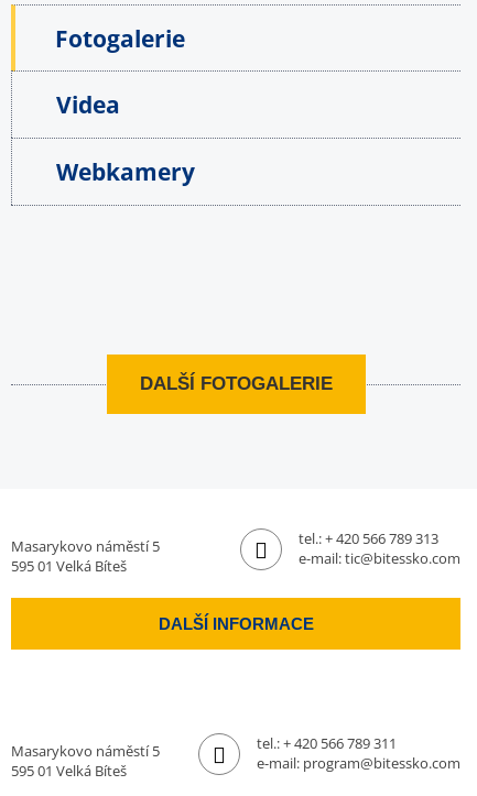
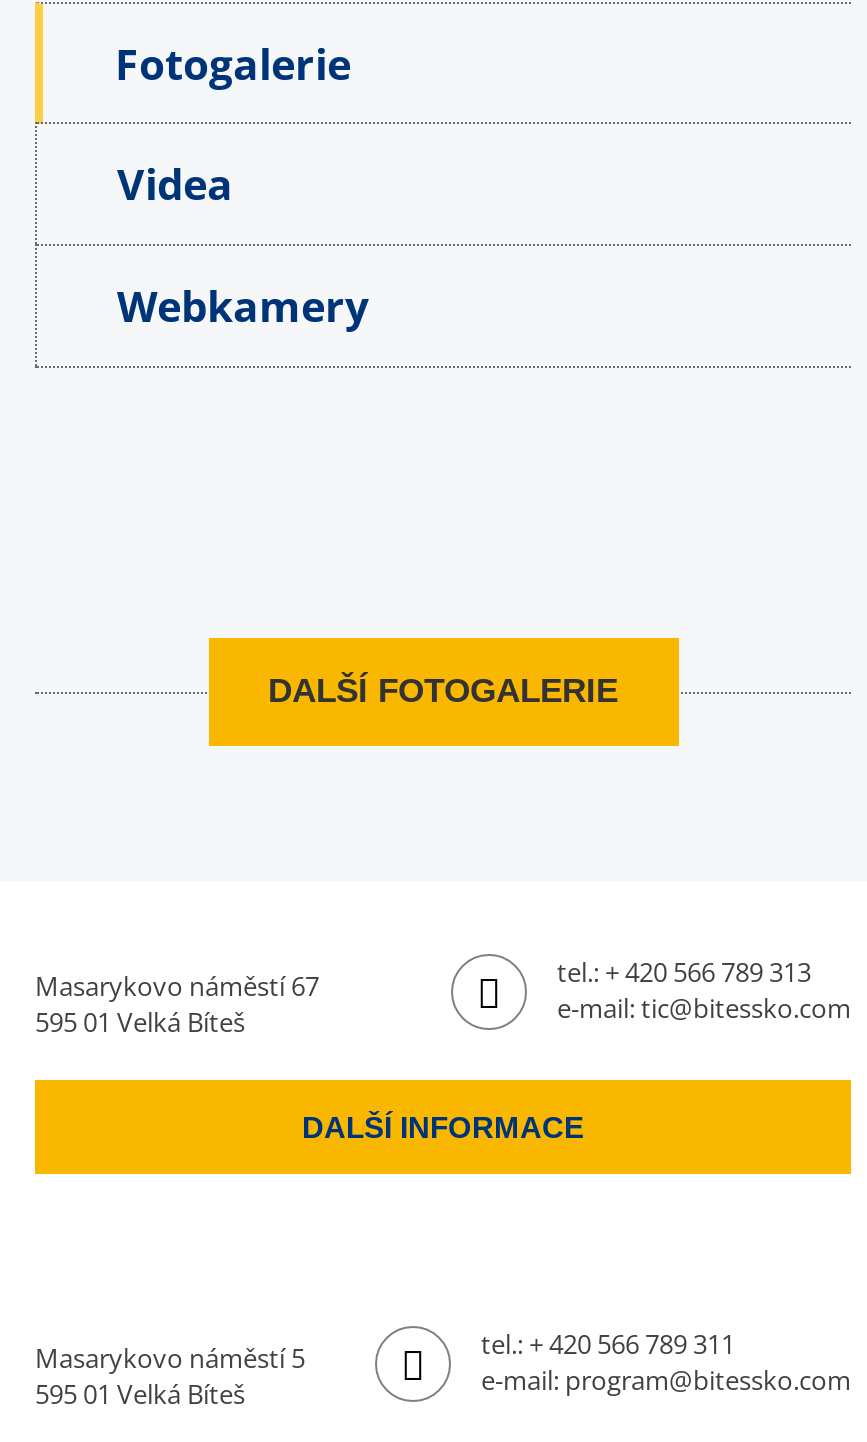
[11,536,160,556] Masarykovo náměstí 5 -> [35,968,319,1004] Masarykovo náměstí 67

